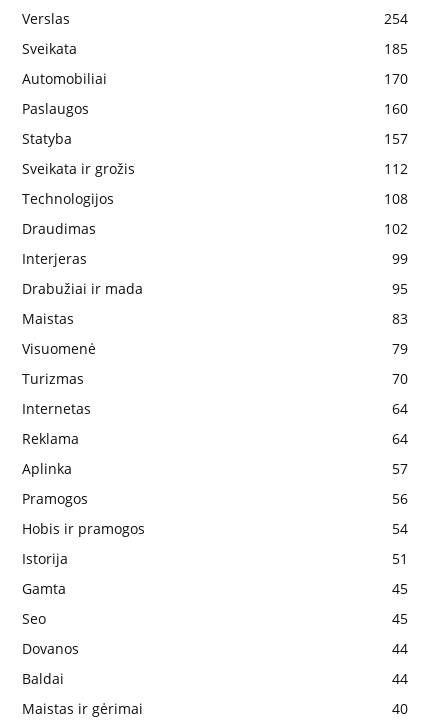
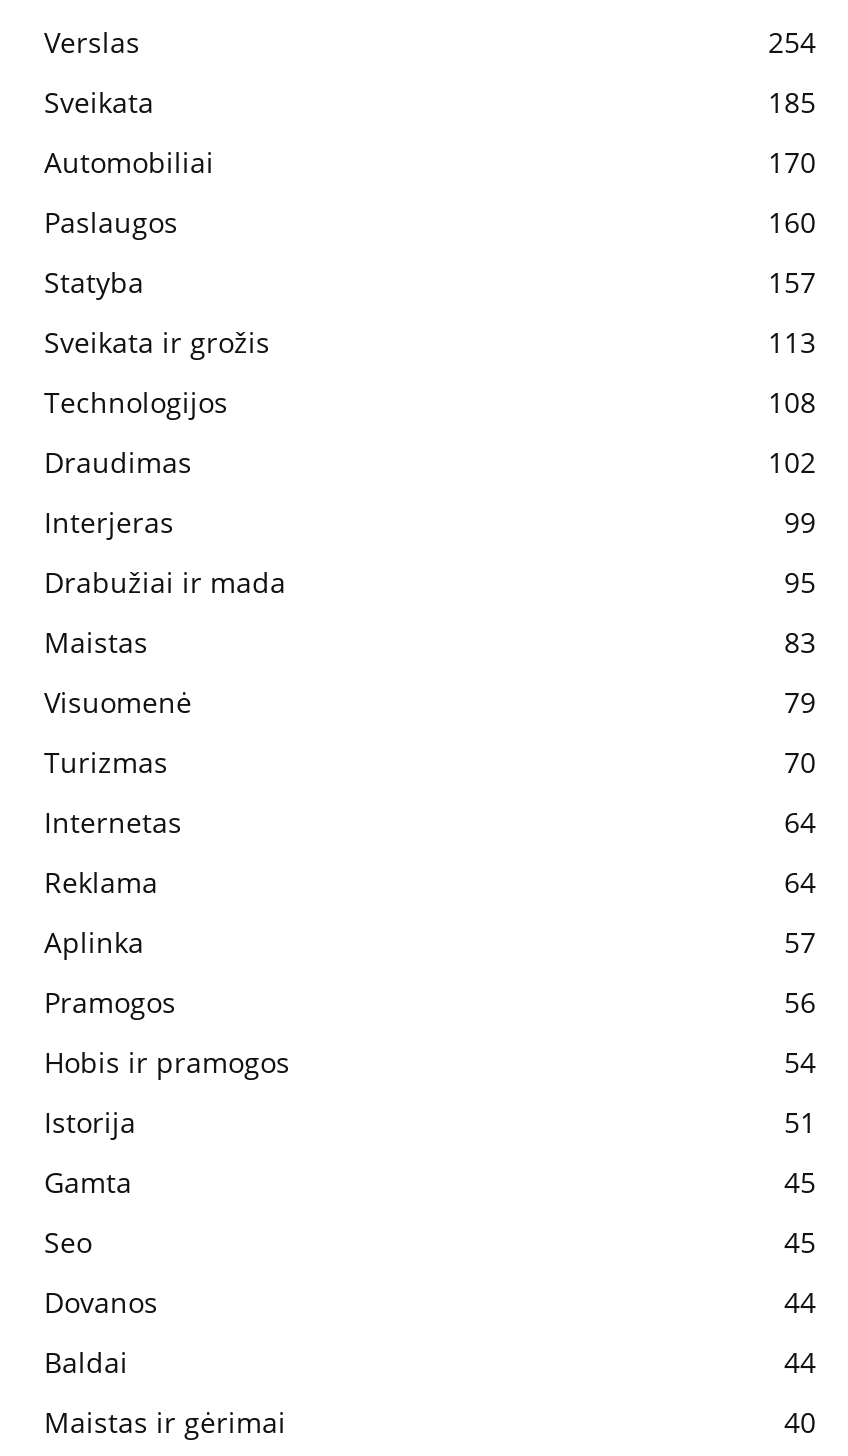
[384,159,408,178] 112 -> [768,323,816,361] 113

